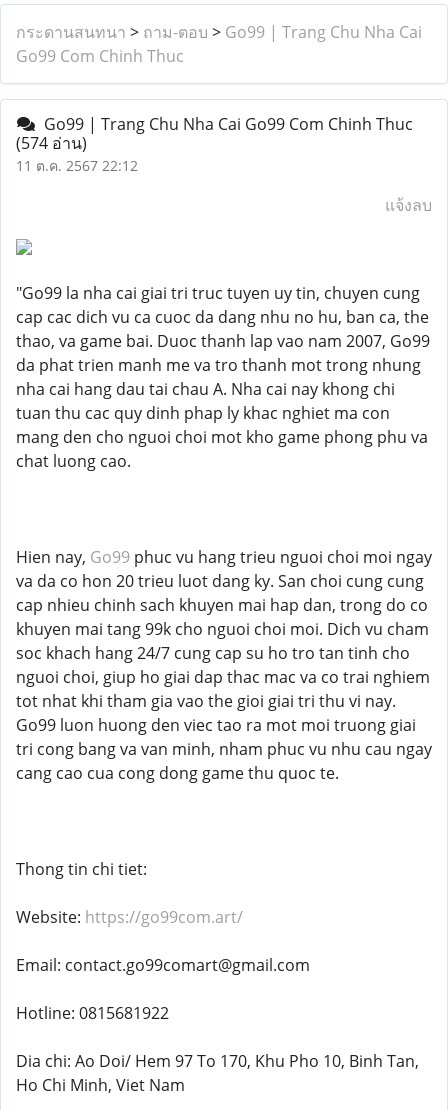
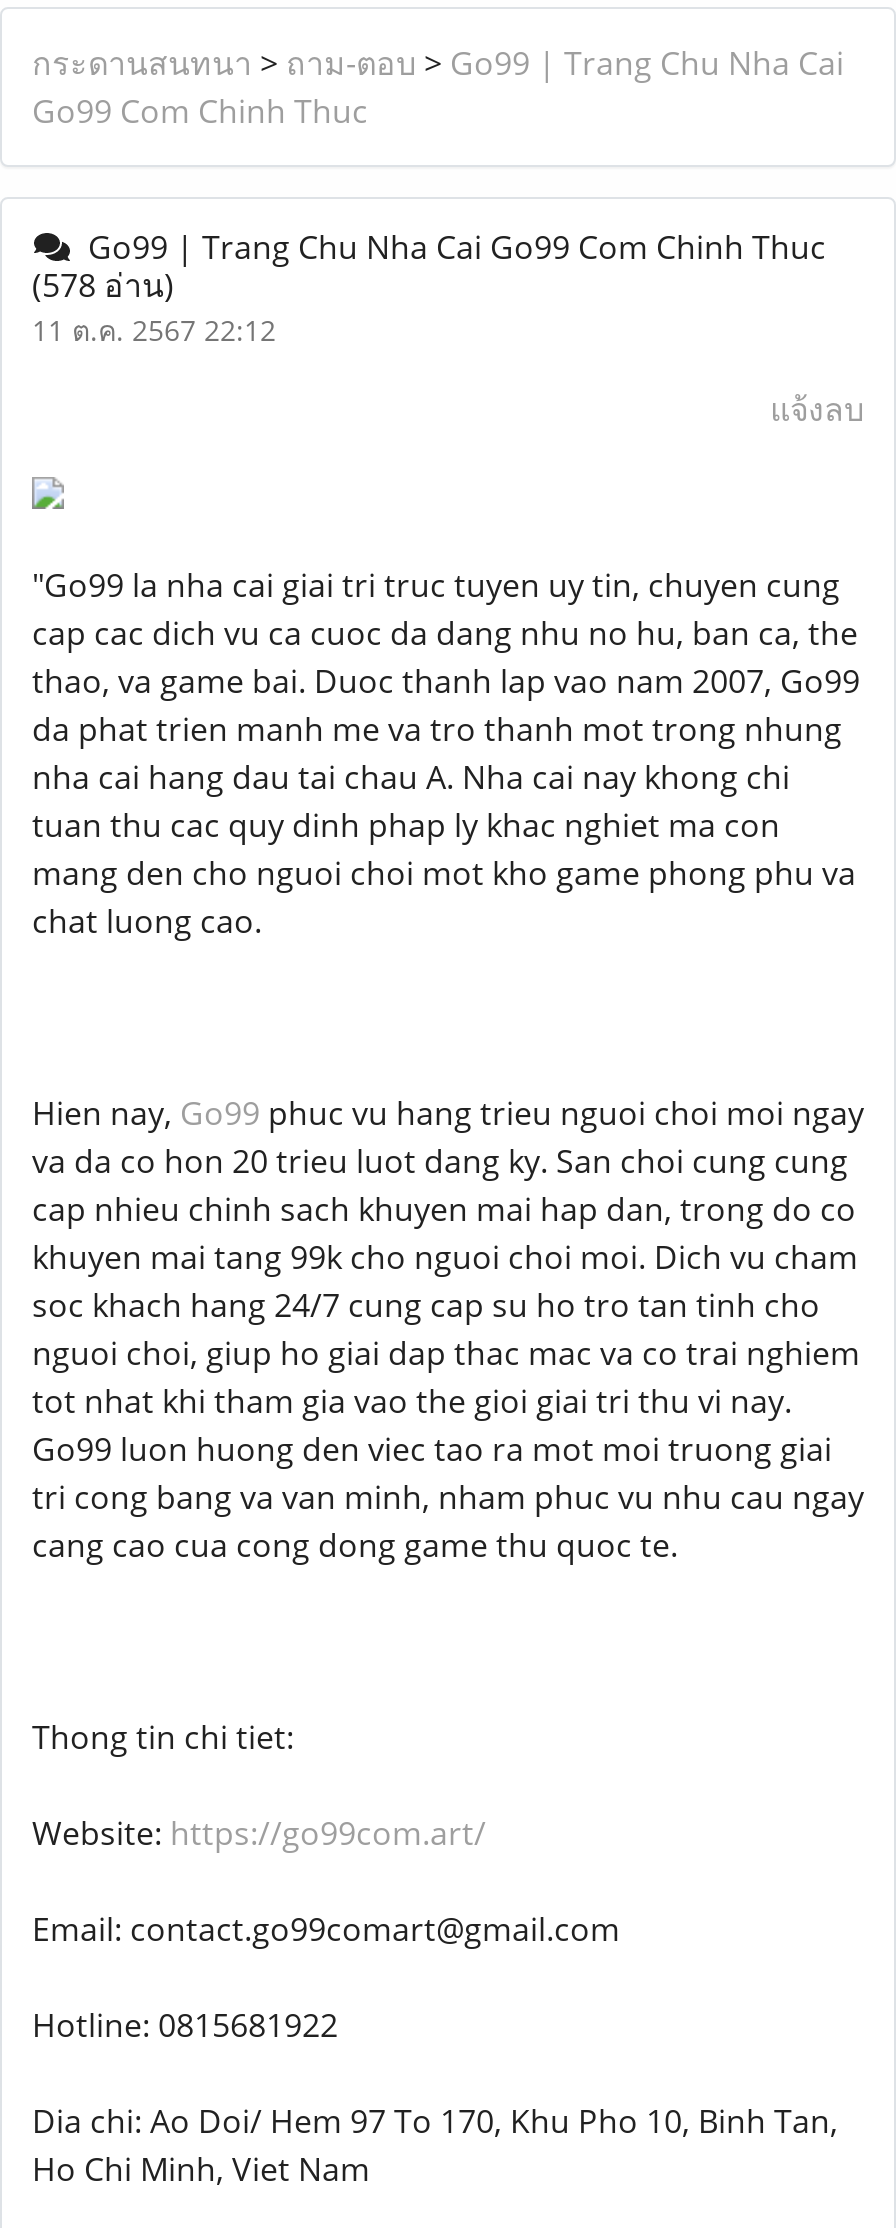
[16,132,87,154] (574 อ่าน) -> [32,263,174,307] (578 อ่าน)

